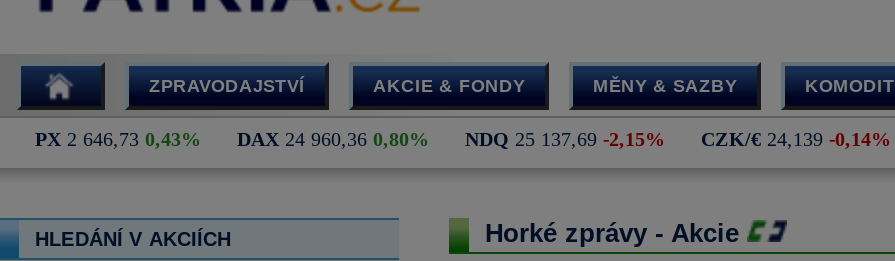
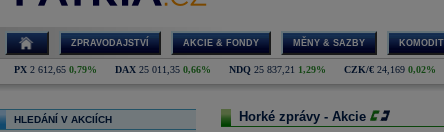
[35,128,201,150] PX 2 646,73 0,43% -> [14,64,97,75] PX 2 612,65 0,79%
[237,128,429,150] DAX 24 960,36 0,80% -> [115,64,211,75] DAX 25 011,35 0,66%
[465,128,665,150] NDQ 25 137,69 -2,15% -> [229,64,326,75] NDQ 25 837,21 1,29%
[701,128,891,150] CZK/€ 24,139 -0,14% -> [344,64,436,75] CZK/€ 24,169 0,02%

